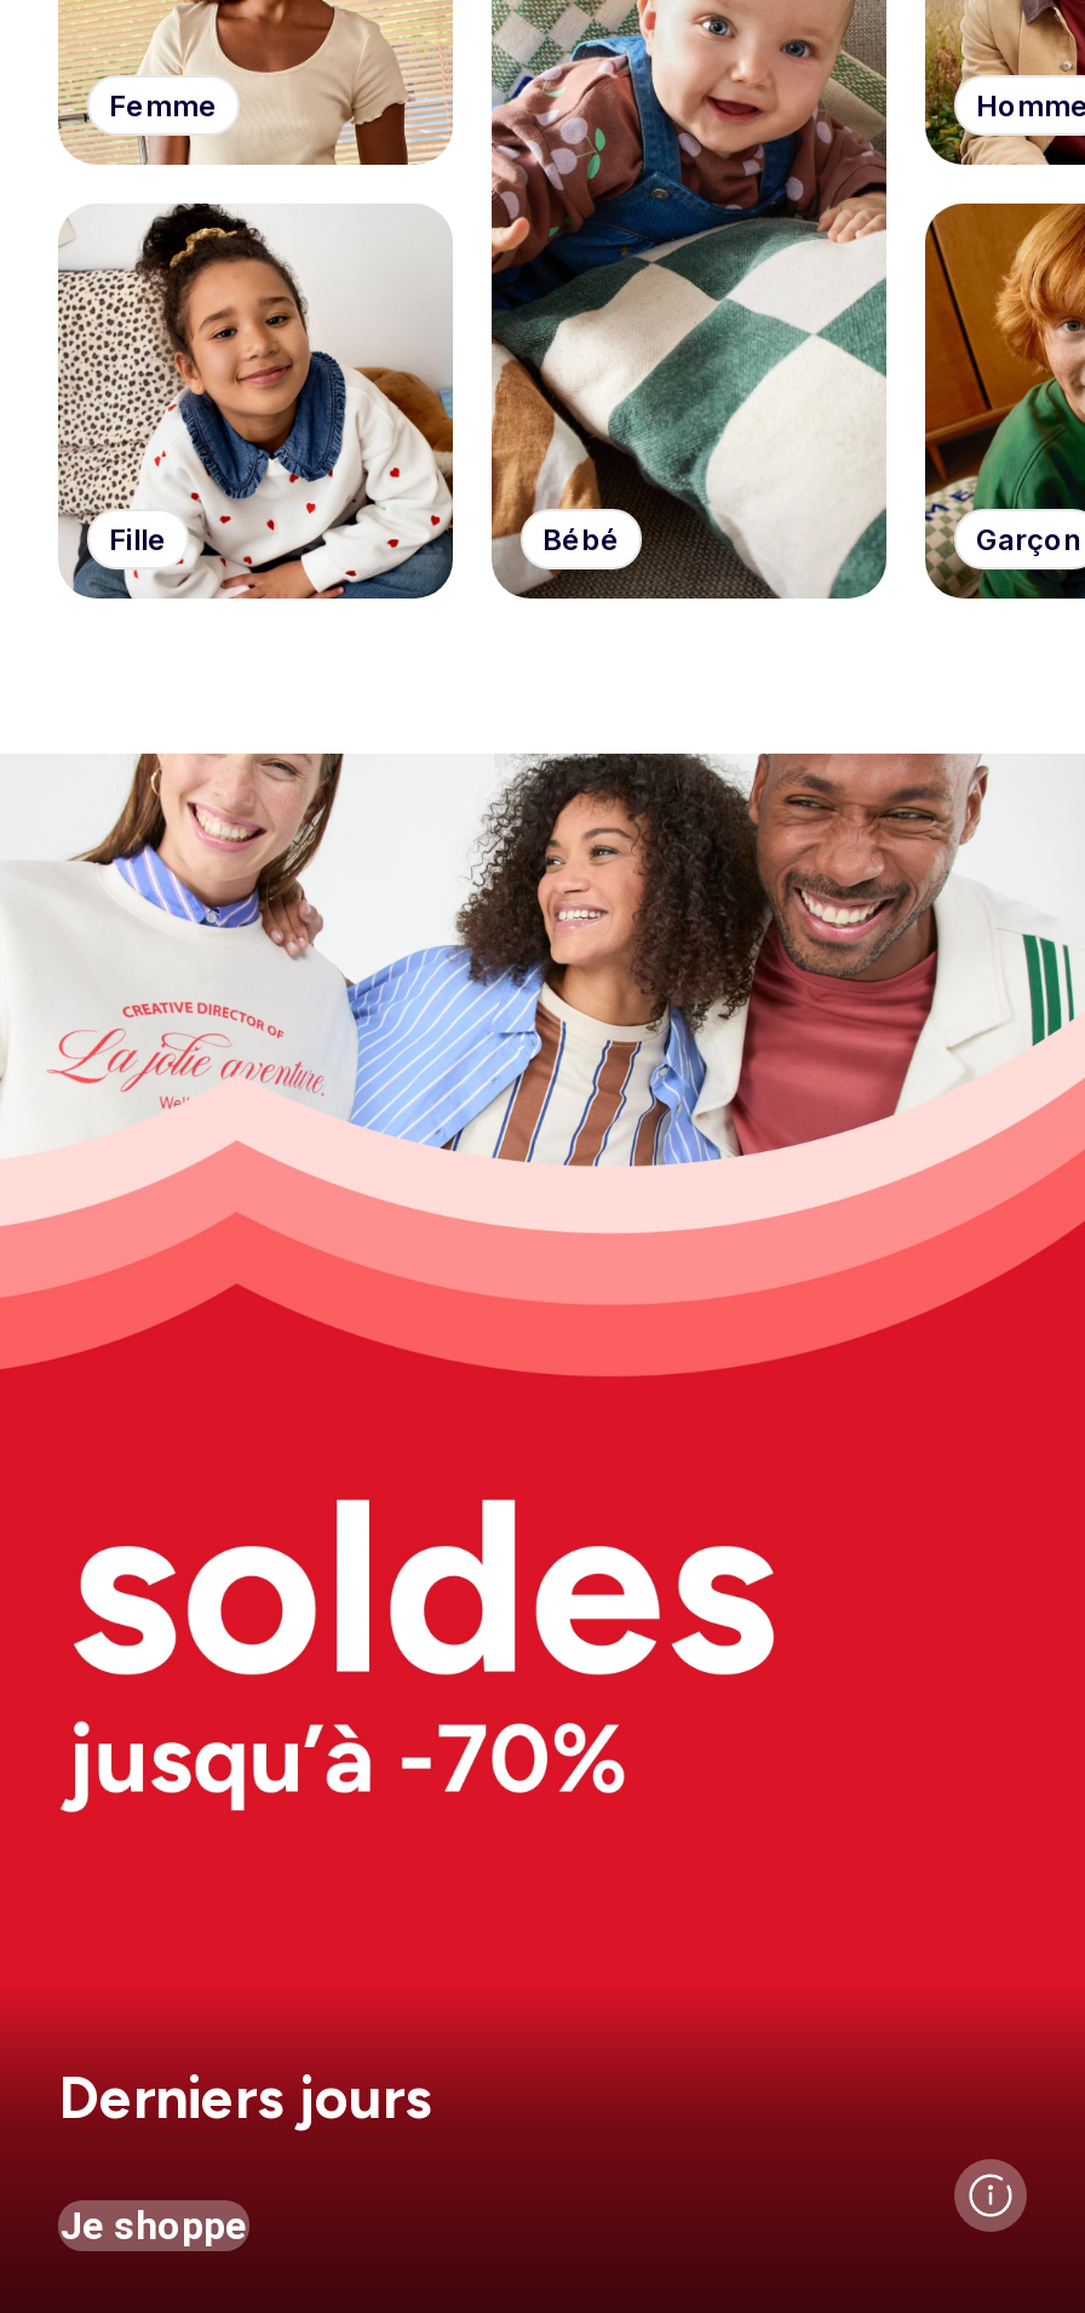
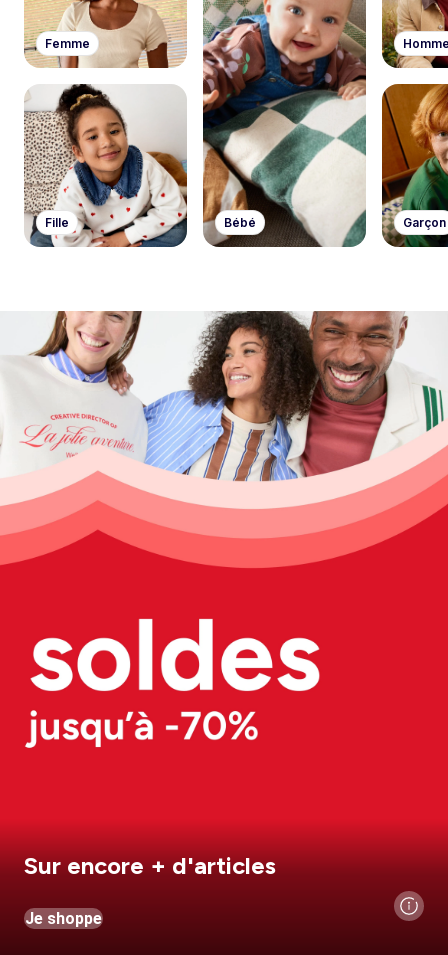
[58,2062,431,2132] Derniers jours -> [24,851,276,880] Sur encore + d'articles

